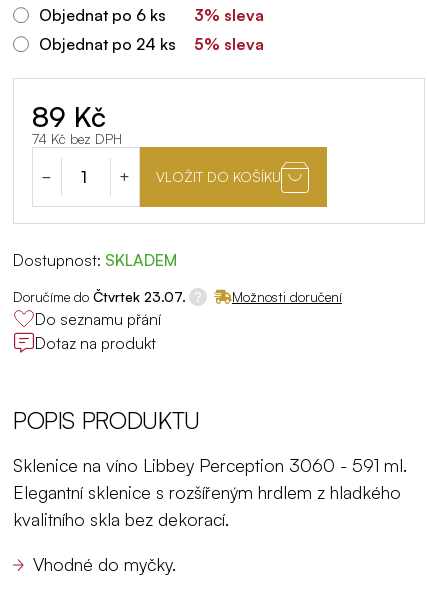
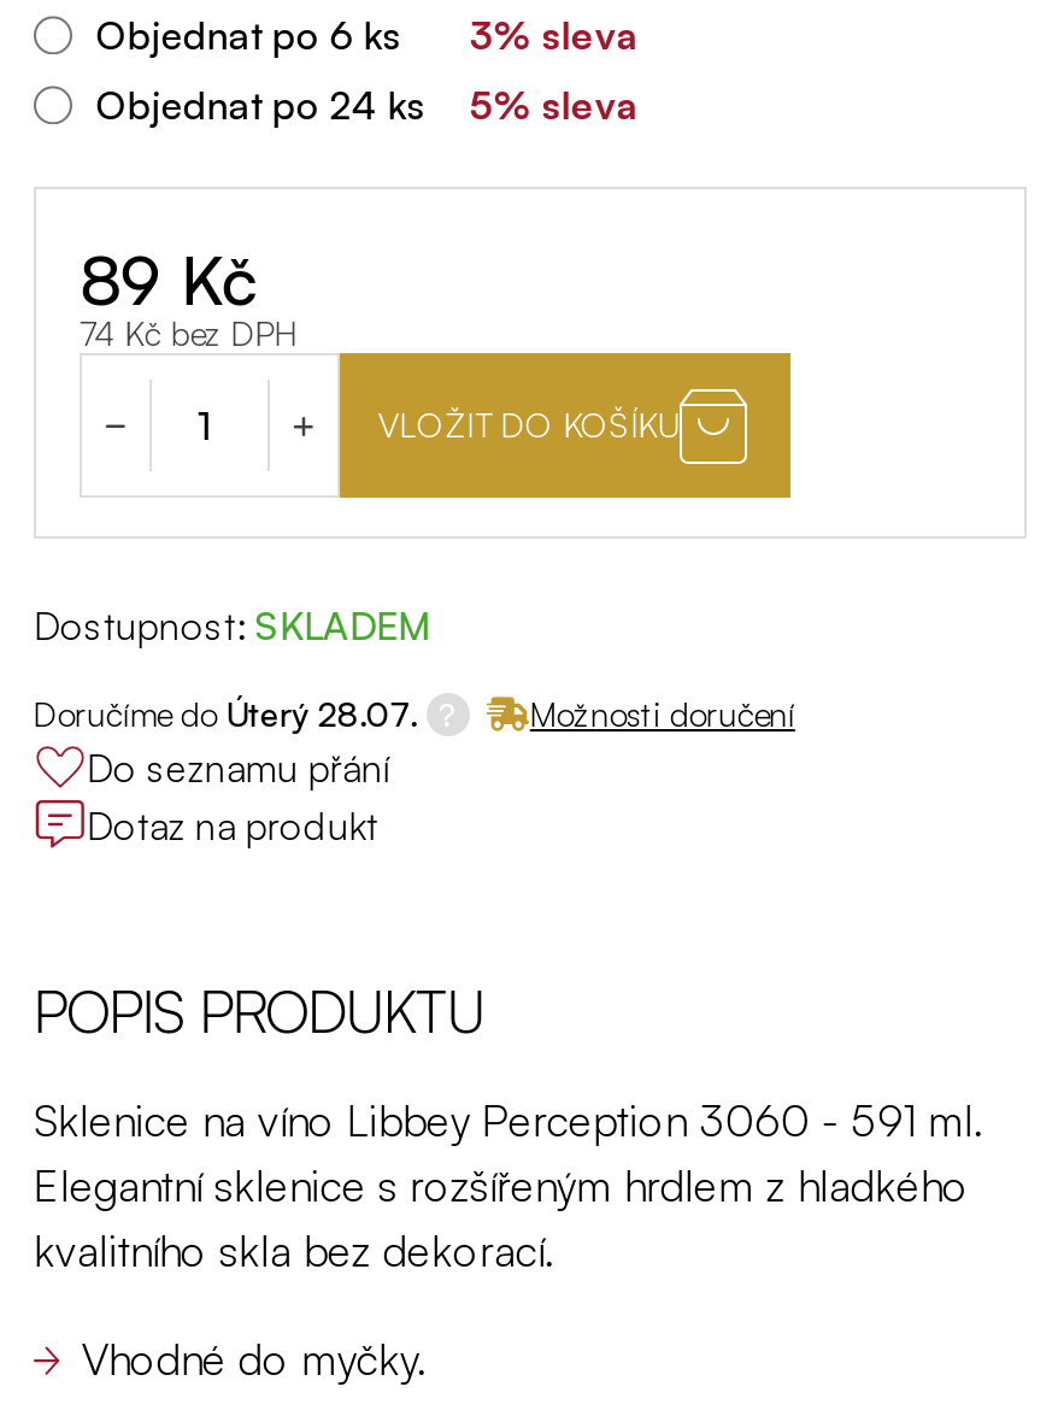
[13,288,202,305] Doručíme do Čtvrtek 23.07. ? -> [33,693,458,734] Doručíme do Úterý 28.07. ?

